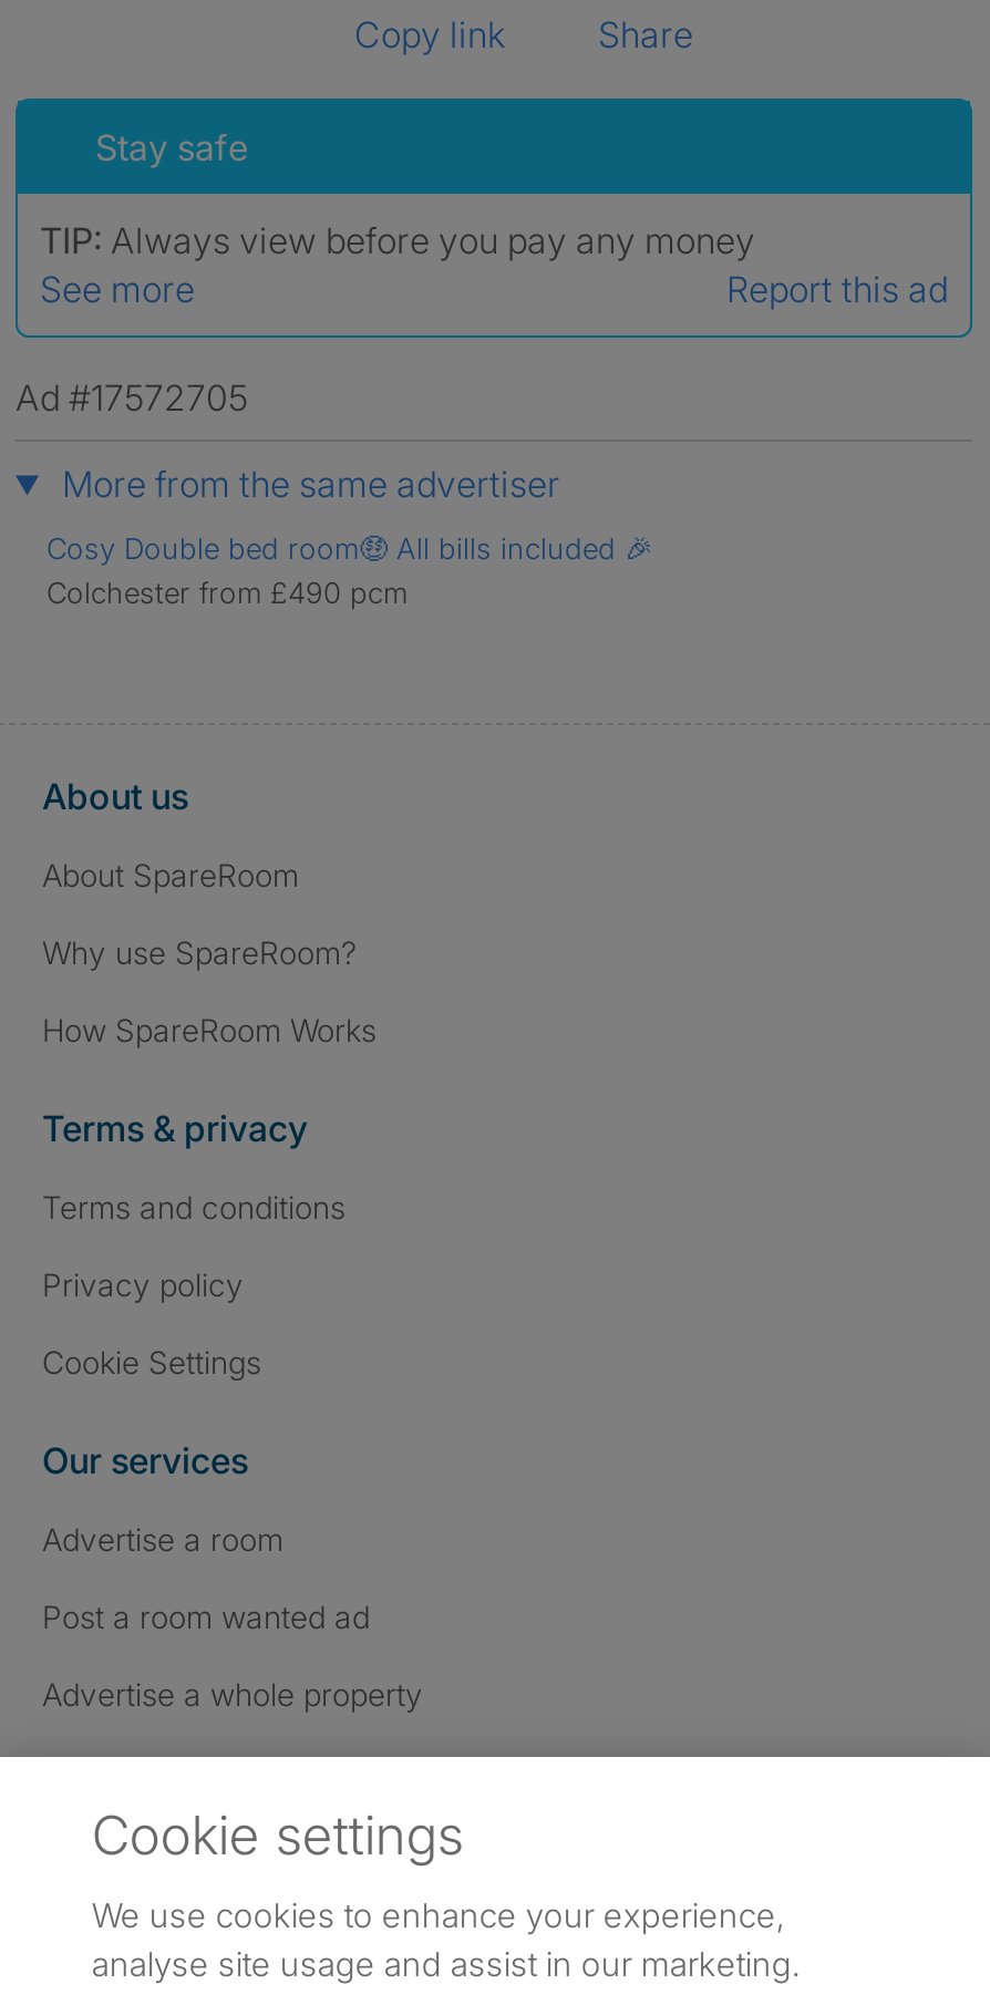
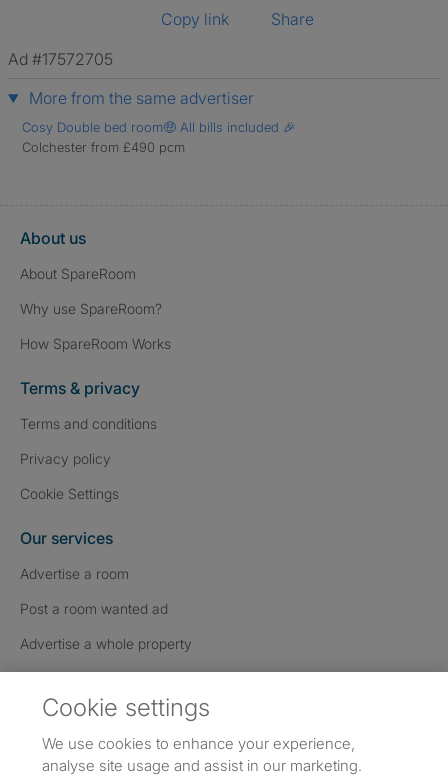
[40,125,948,311] Stay safe | TIP: Always view before you pay any money | See more | Report this ad -> none

